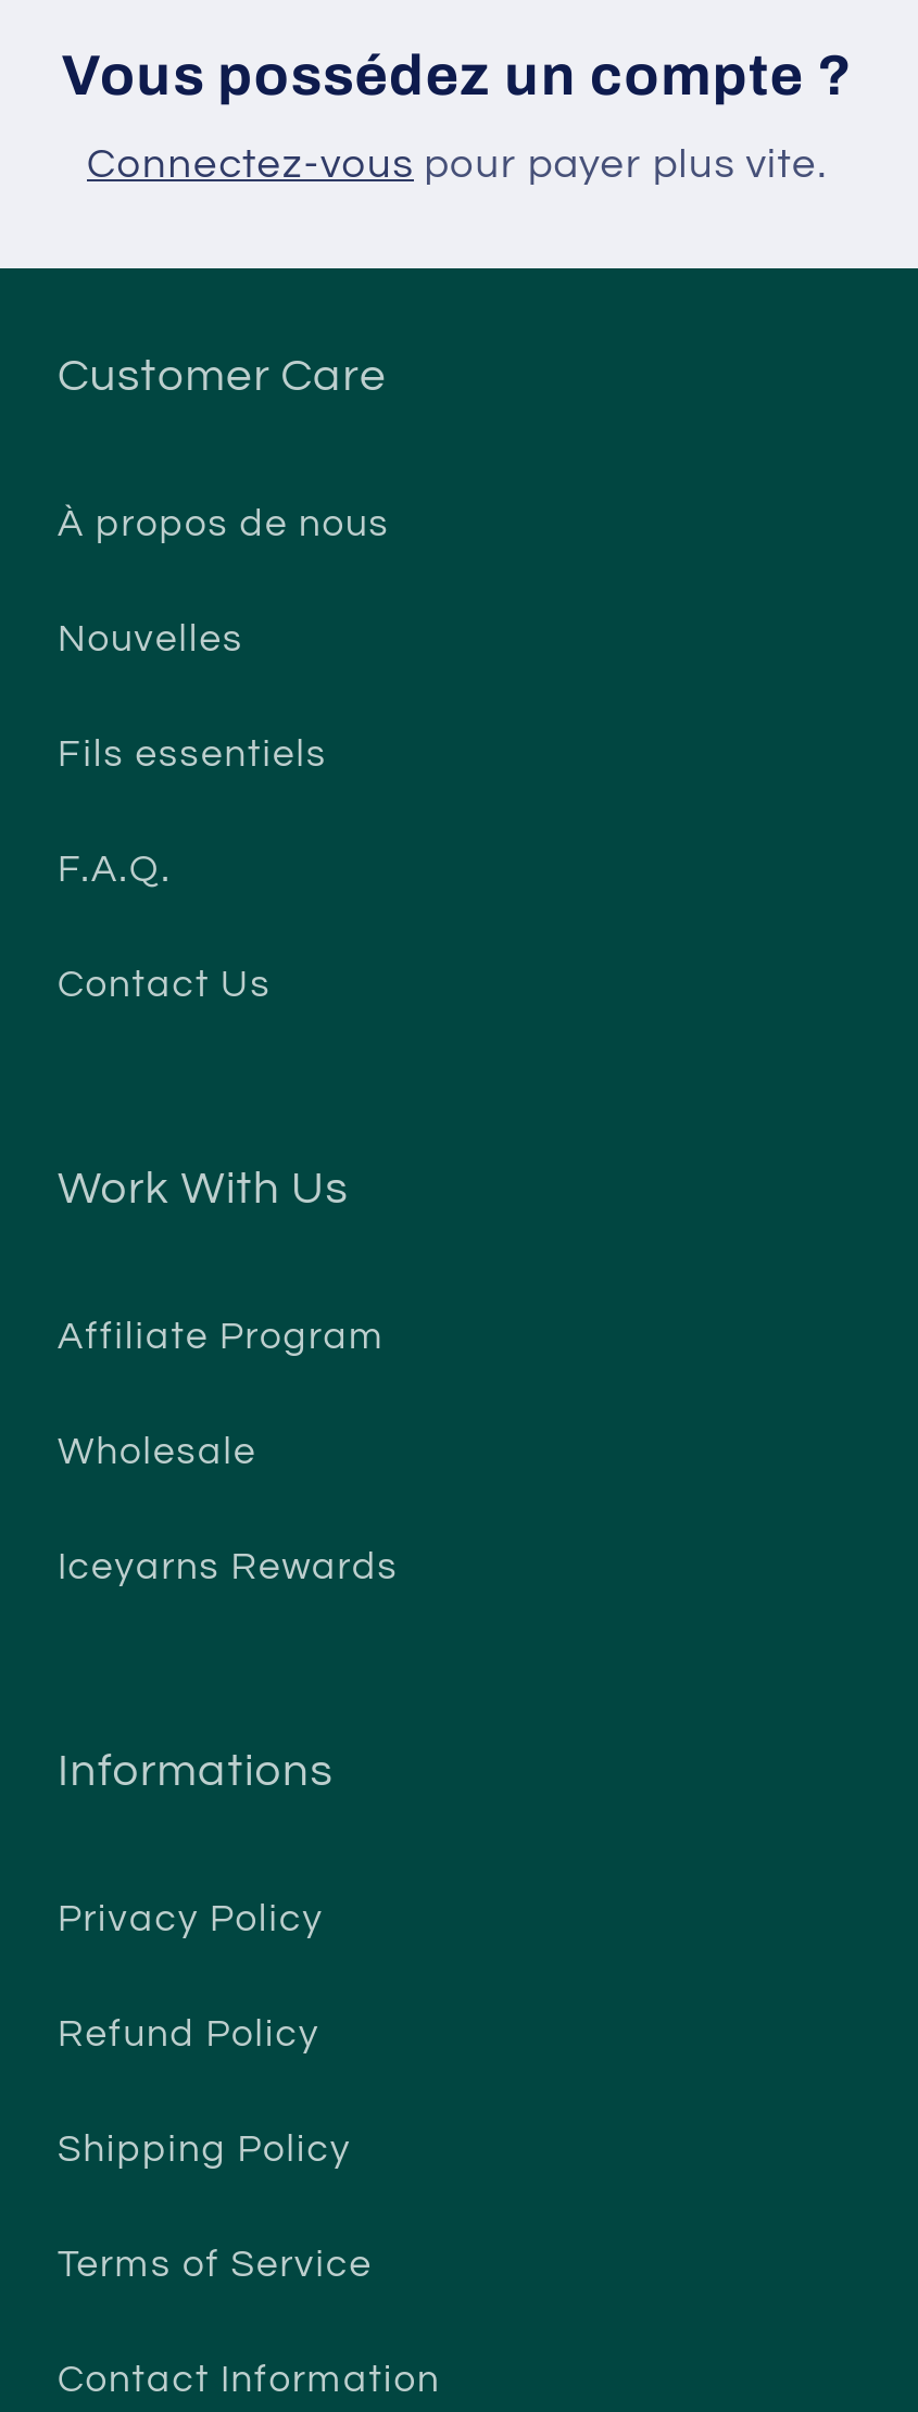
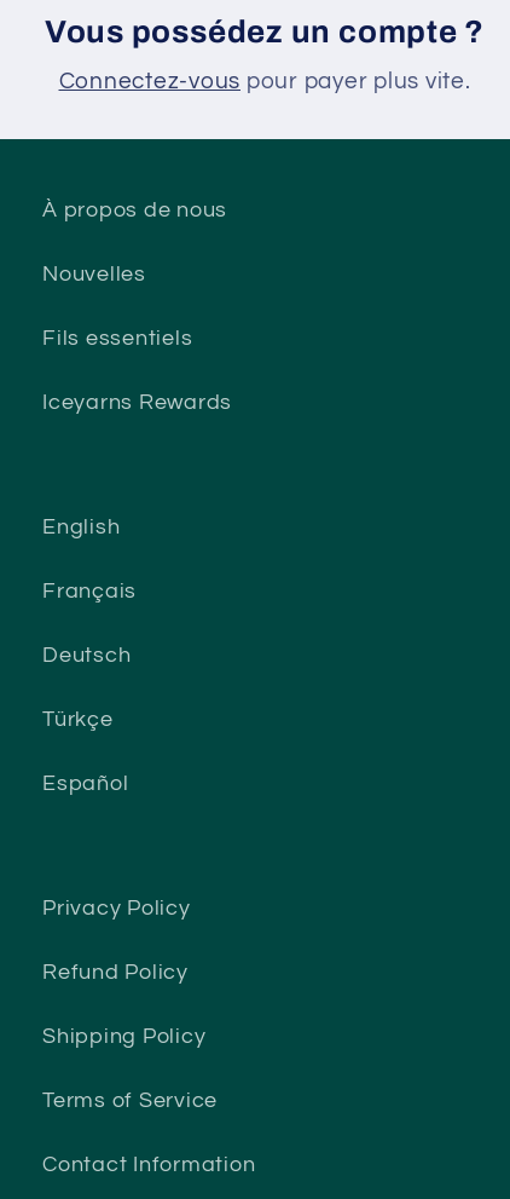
[58,352,387,398] Customer Care -> none
[58,851,272,1005] F.A.Q. | Contact Us -> none
[58,1165,385,1472] Work With Us | Affiliate Program | Wholesale -> none
moved [58,1548,399,1587] -> [42,392,232,414]: Iceyarns Rewards
[58,1747,334,1793] Informations -> [42,517,137,795] English | Français | Deutsch | Türkçe | Español

